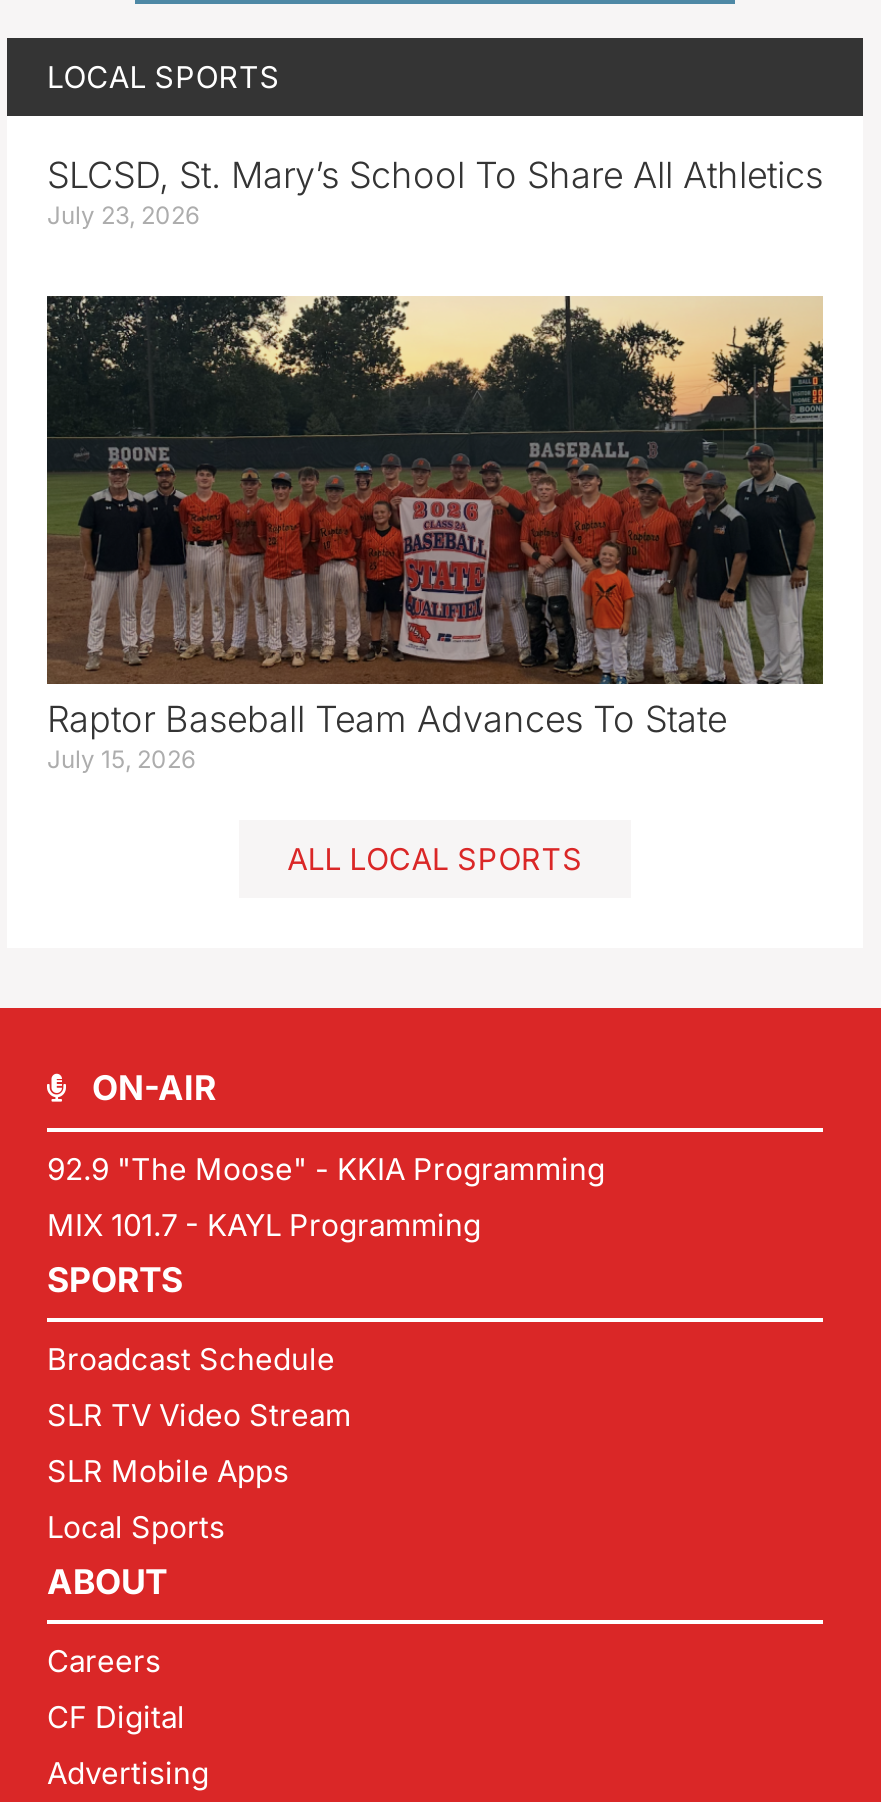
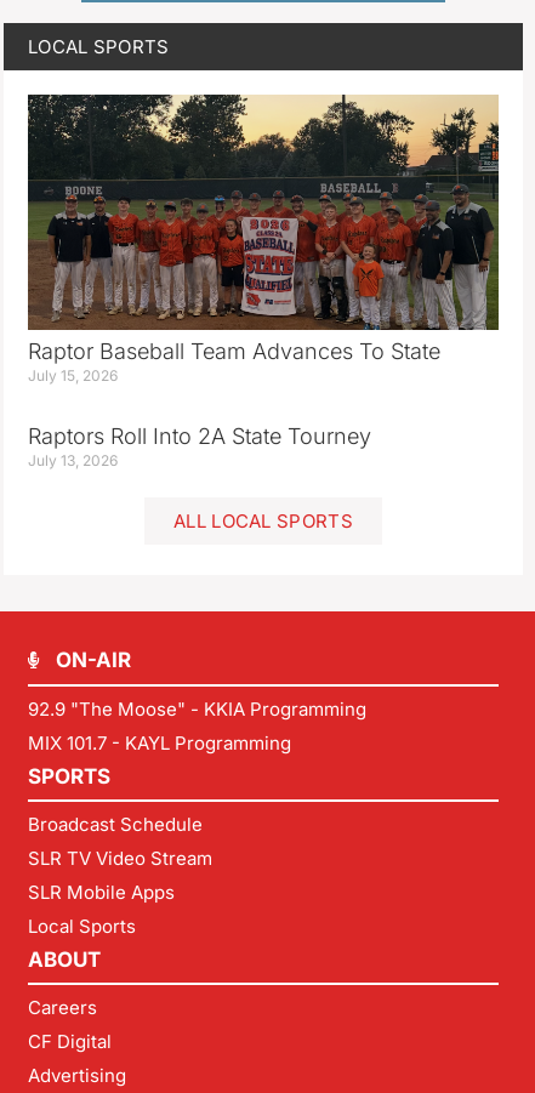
[47,154,823,230] SLCSD, St. Mary’s School To Share All Athletics | July 23, 2026 -> none
moved [43,294,827,774] -> [25,93,501,385]: [image] | Raptor Baseball Team Advances To State | July 15, 2026
none -> [28,423,371,469] Raptors Roll Into 2A State Tourney | July 13, 2026

